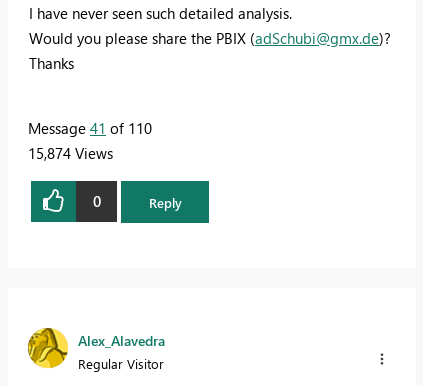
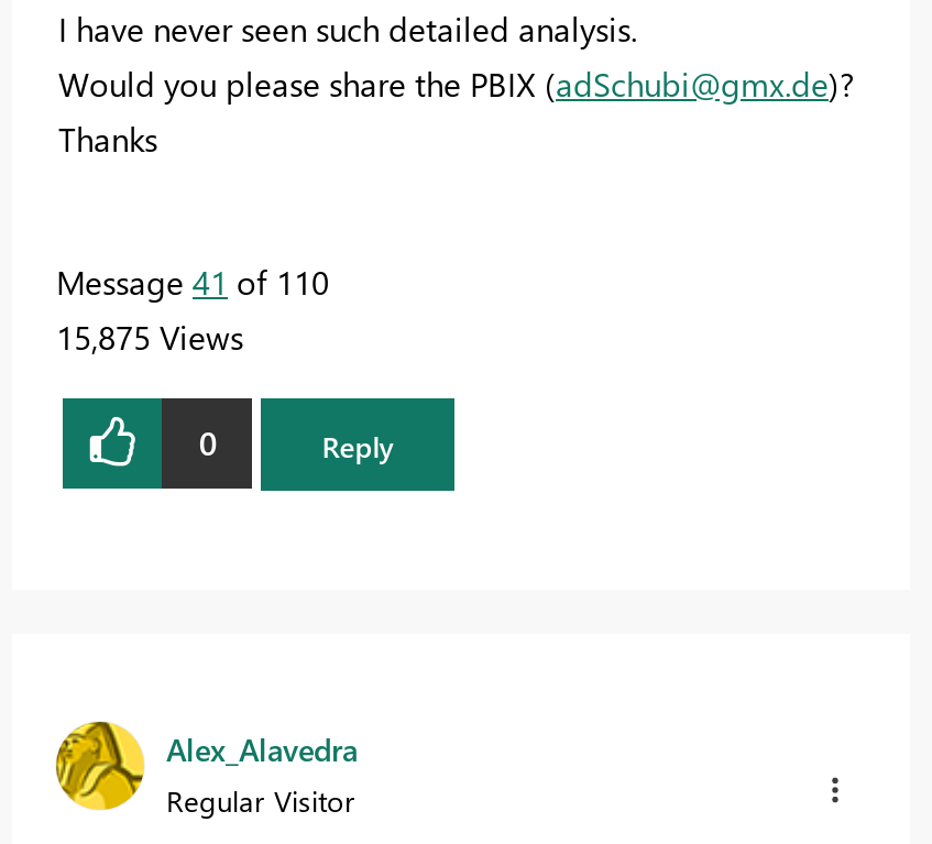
[28,143,113,163] 15,874 Views -> [56,314,243,359] 15,875 Views

